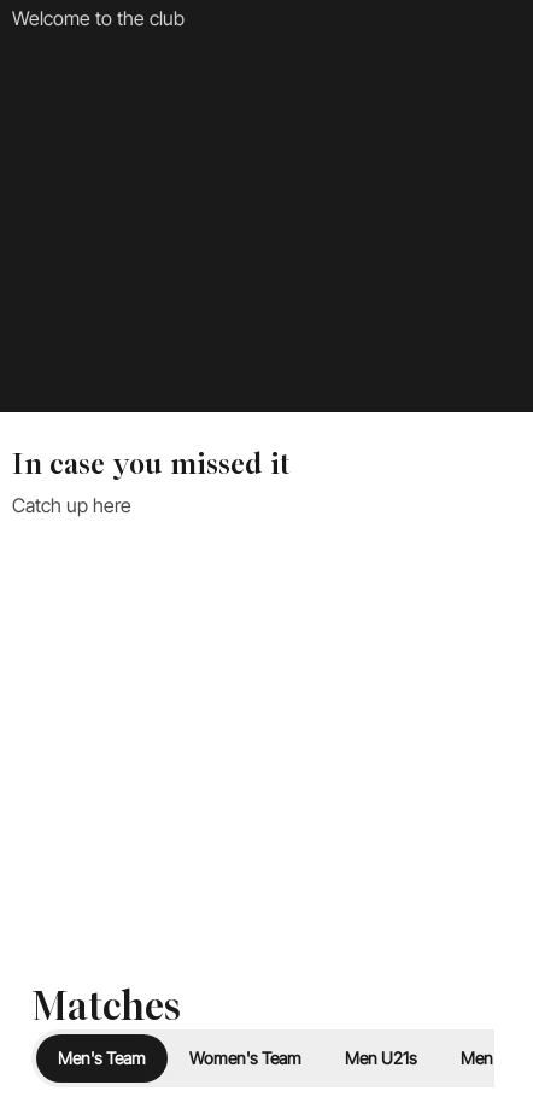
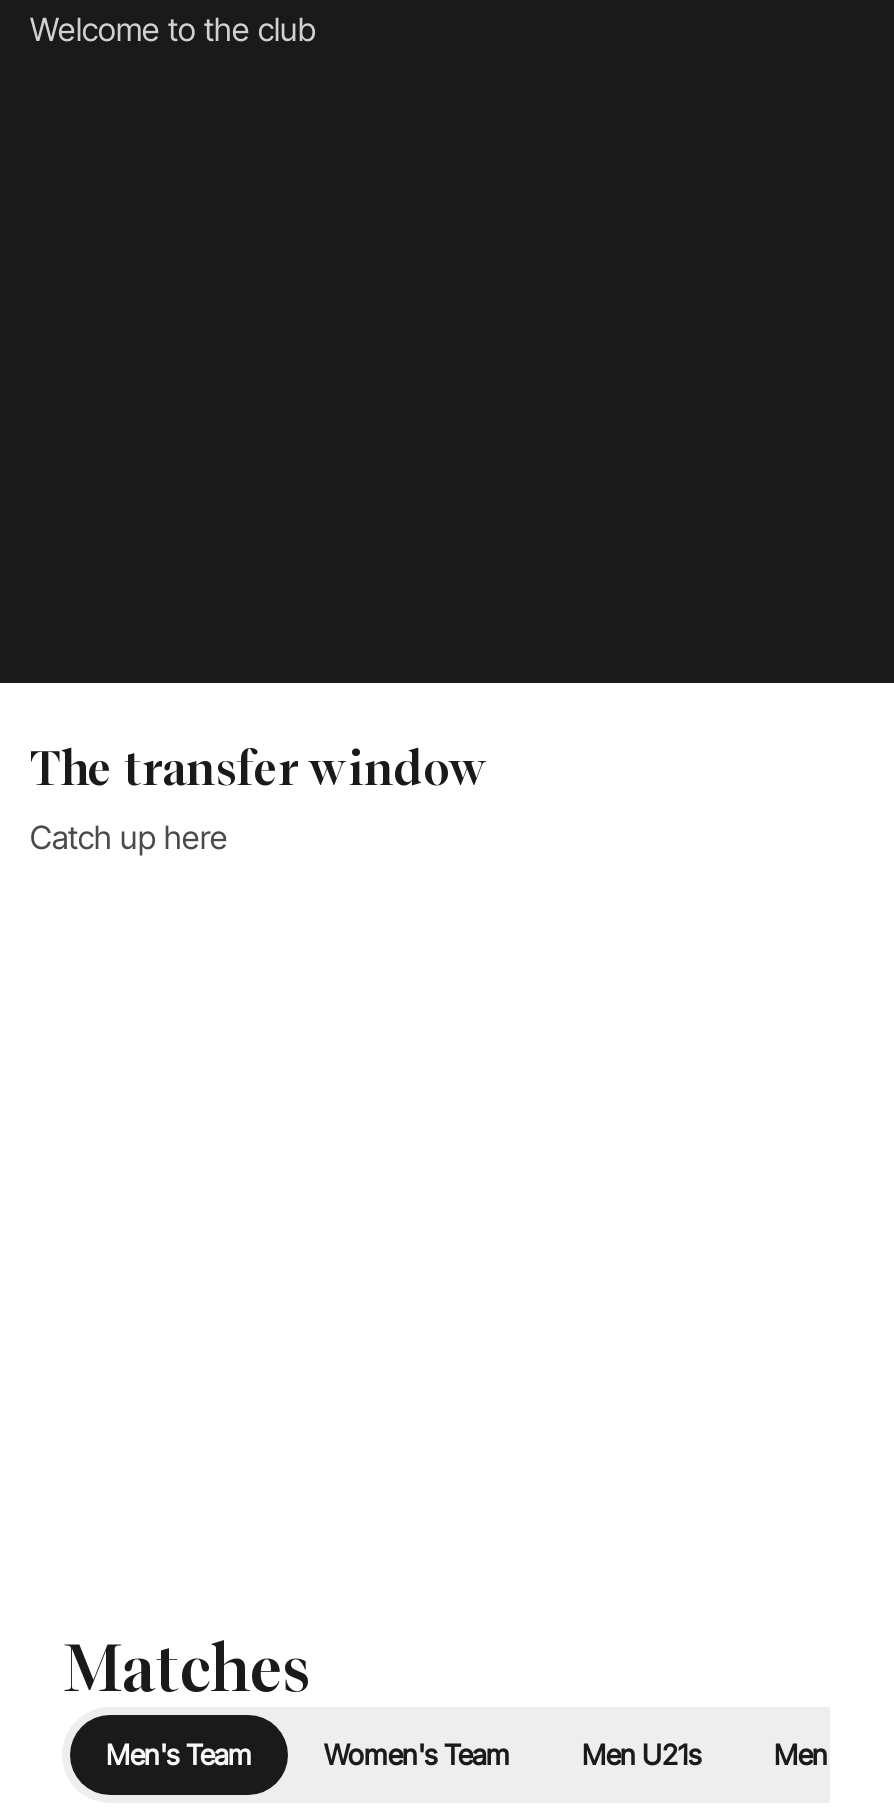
[12,446,291,481] In case you missed it -> [30,739,488,797] The transfer window

